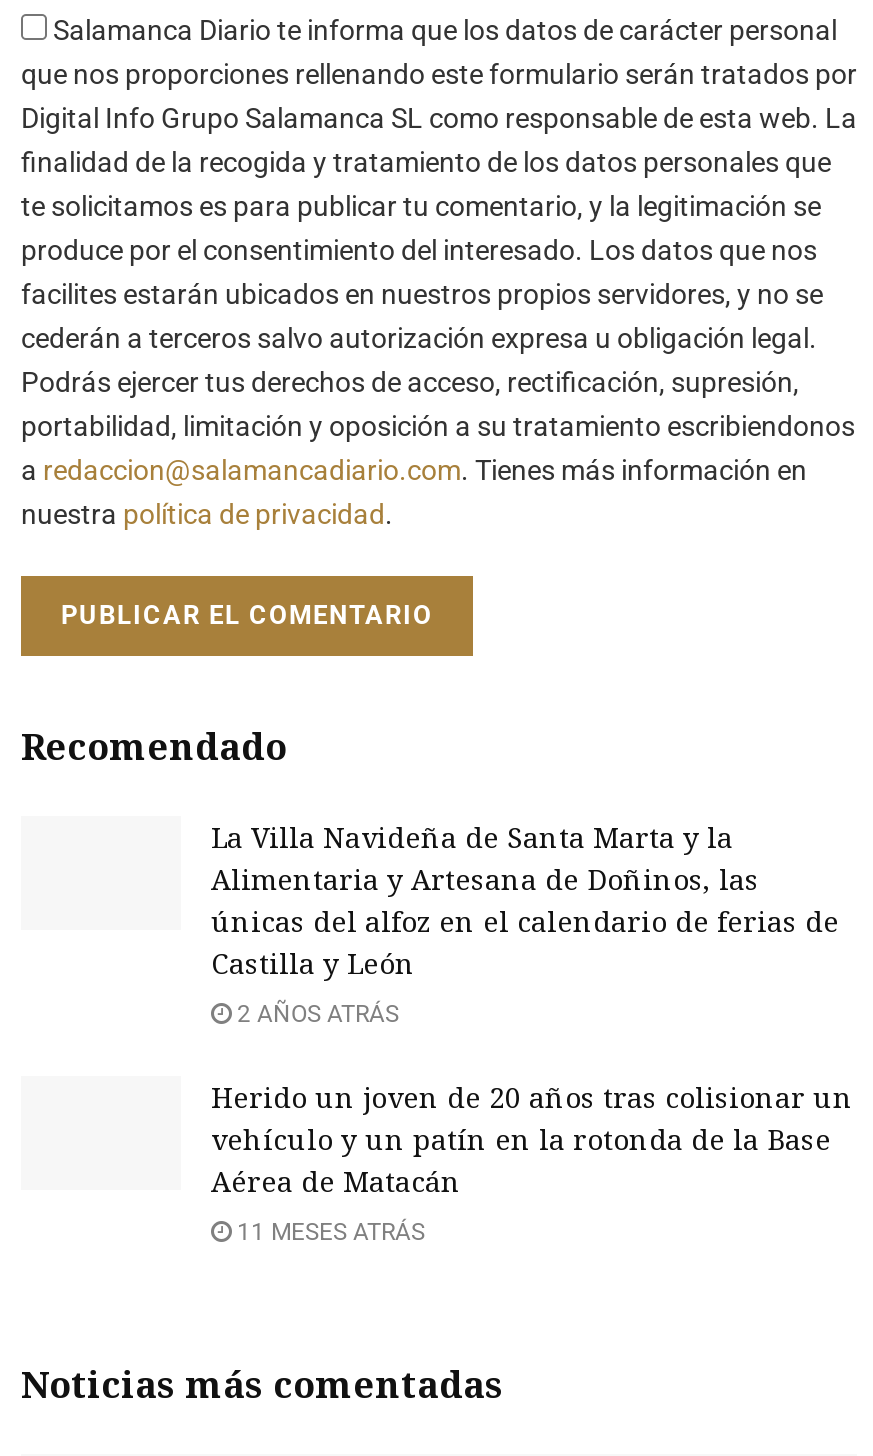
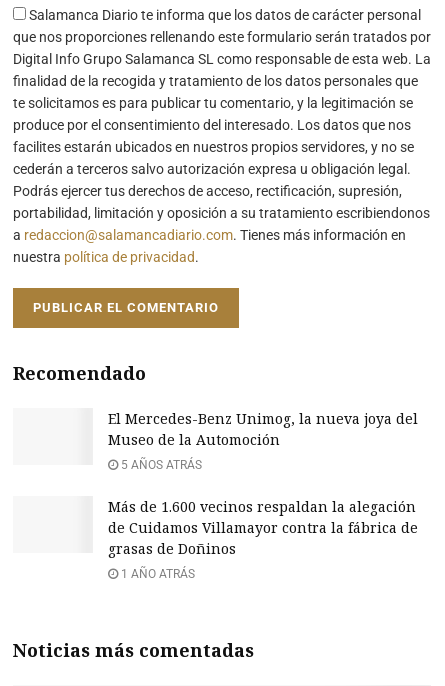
[211,818,839,982] La Villa Navideña de Santa Marta y la | Alimentaria y Artesana de Doñinos, las | únicas del alfoz en el calendario de ferias de | Castilla y León -> [108,409,418,449] El Mercedes-Benz Unimog, la nueva joya del | Museo de la Automoción
[231,1000,399,1028] 2 AÑOS ATRÁS -> [118,458,202,472] 5 AÑOS ATRÁS
[211,1078,853,1200] Herido un joven de 20 años tras colisionar un | vehículo y un patín en la rotonda de la Base | Aérea de Matacán -> [108,497,418,558] Más de 1.600 vecinos respaldan la alegación | de Cuidamos Villamayor contra la fábrica de | grasas de Doñinos
[231,1218,425,1246] 11 MESES ATRÁS -> [118,567,195,581] 1 AÑO ATRÁS

